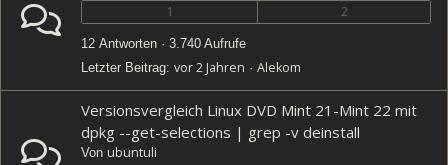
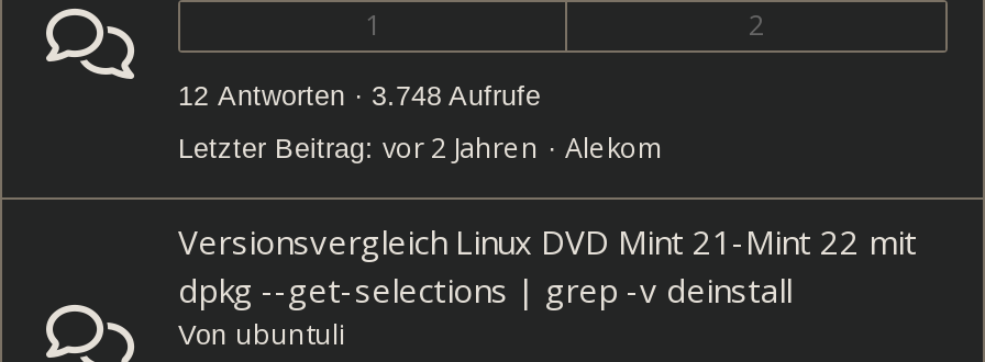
[81,37,246,51] 12 Antworten · 3.740 Aufrufe -> [178,81,541,112] 12 Antworten · 3.748 Aufrufe

